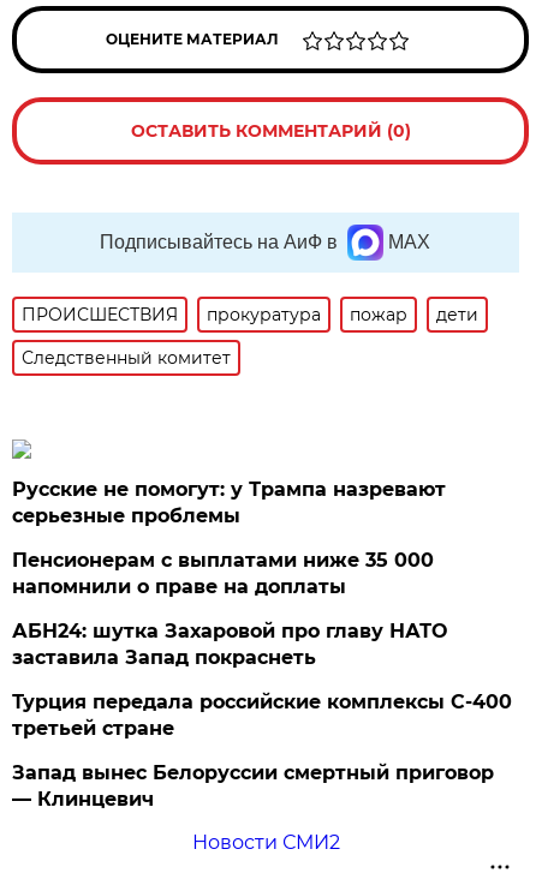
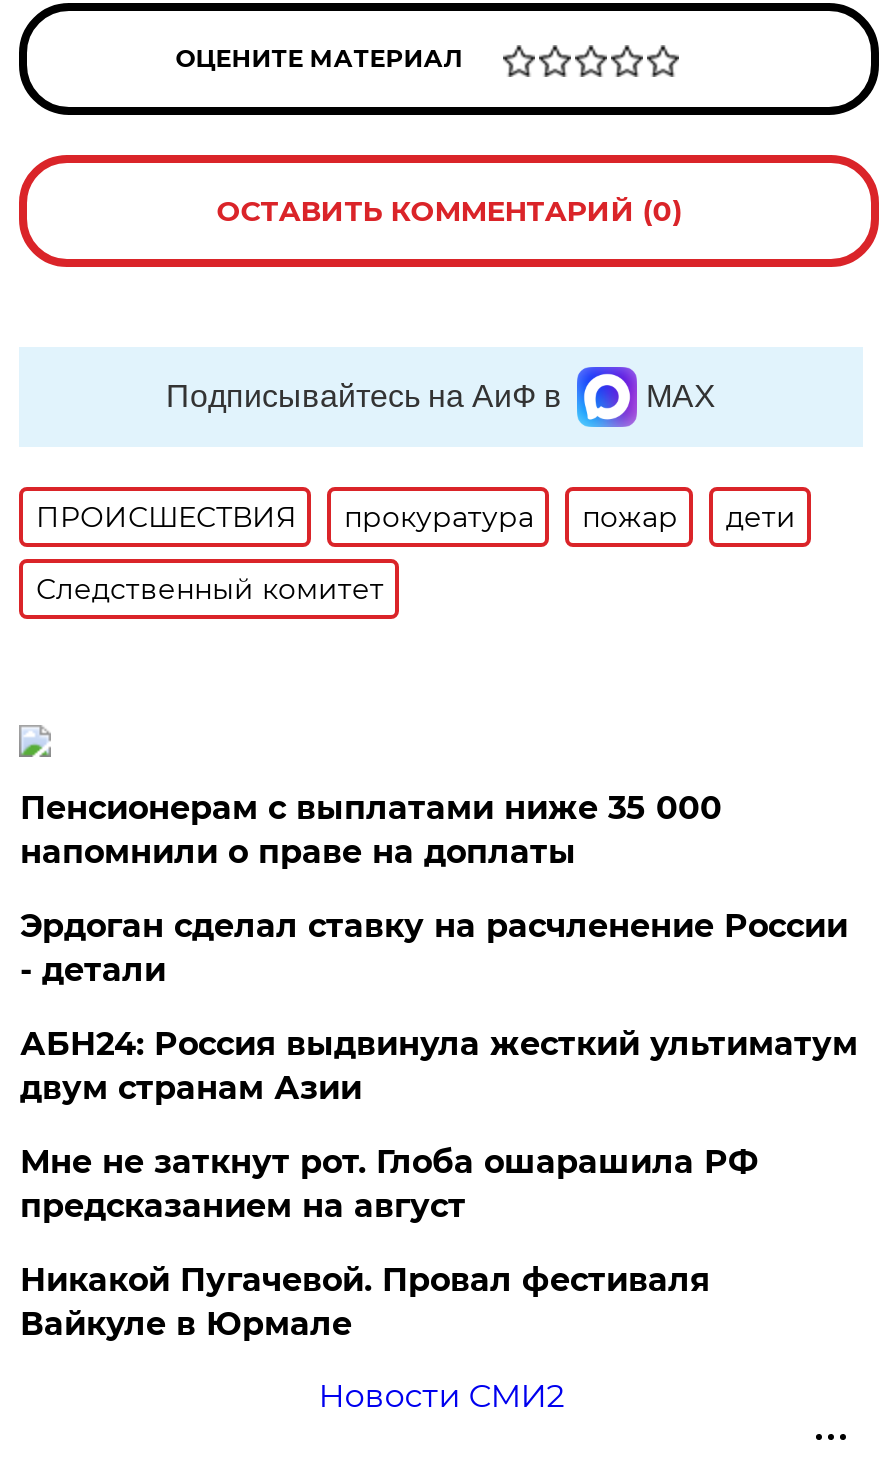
[12,478,446,527] Русские не помогут: у Трампа назревают | серьезные проблемы -> none
moved [12,549,434,598] -> [20,789,722,871]: Пенсионерам с выплатами ниже 35 000 | напомнили о праве на доплаты
[12,620,512,811] АБН24: шутка Захаровой про главу НАТО | заставила Запад покраснеть | Турция передала российские комплексы С-400 | третьей стране | Запад вынес Белоруссии смертный приговор | — Клинцевич -> [20,907,858,1343] Эрдоган сделал ставку на расчленение России | - детали | АБН24: Россия выдвинула жесткий ультиматум | двум странам Азии | Мне не заткнут рот. Глоба ошарашила РФ | предсказанием на август | Никакой Пугачевой. Провал фестиваля | Вайкуле в Юрмале

